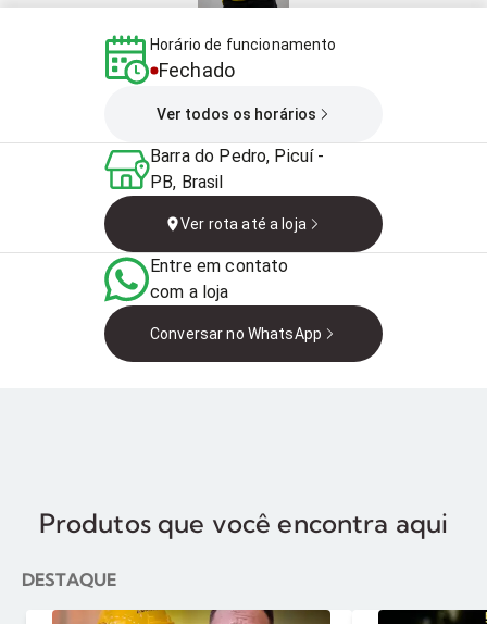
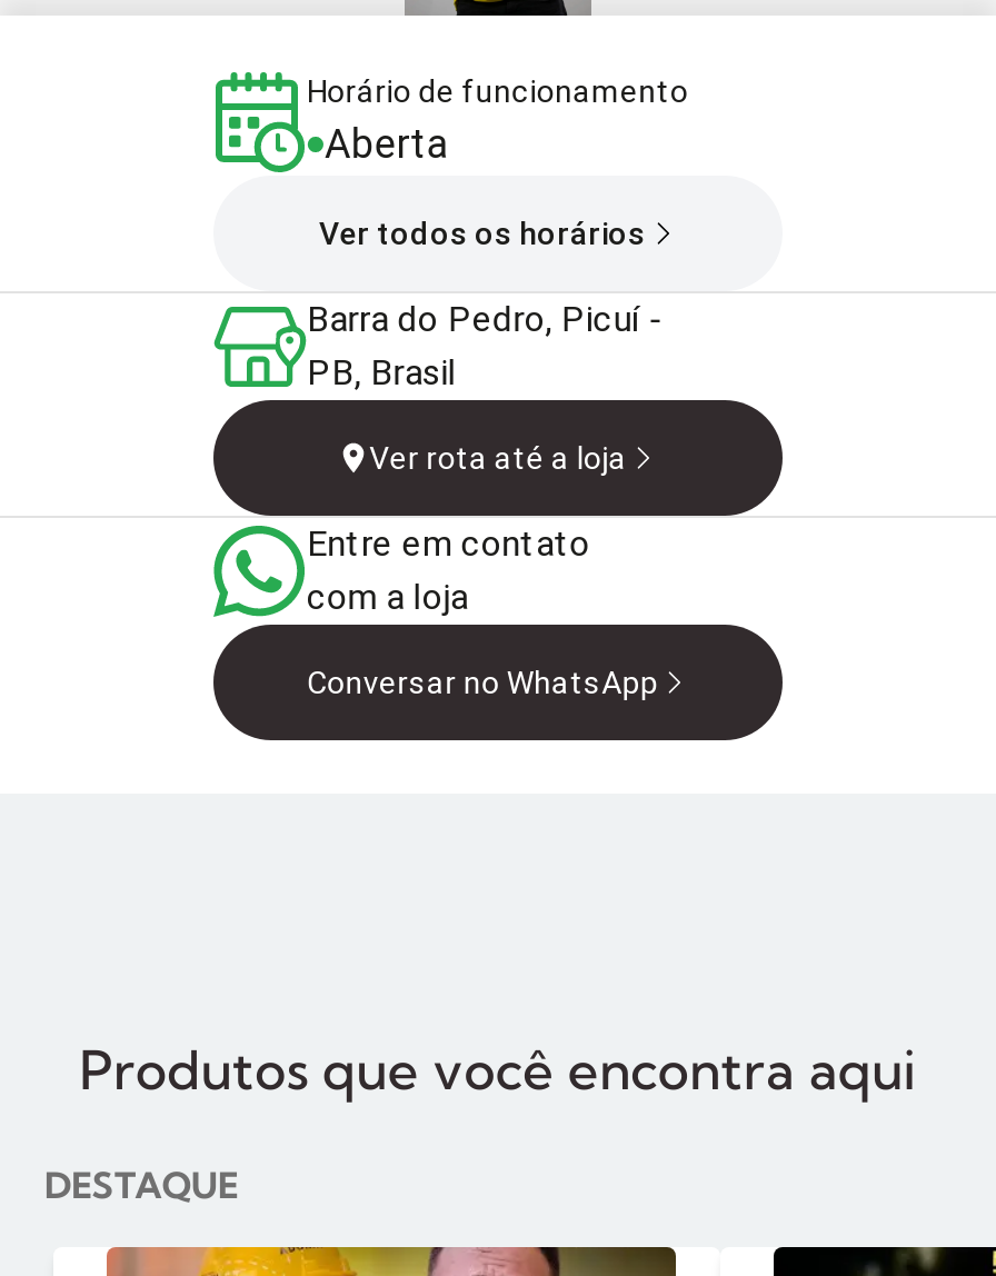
[159,58,235,81] Fechado -> [325,120,449,166] Aberta

